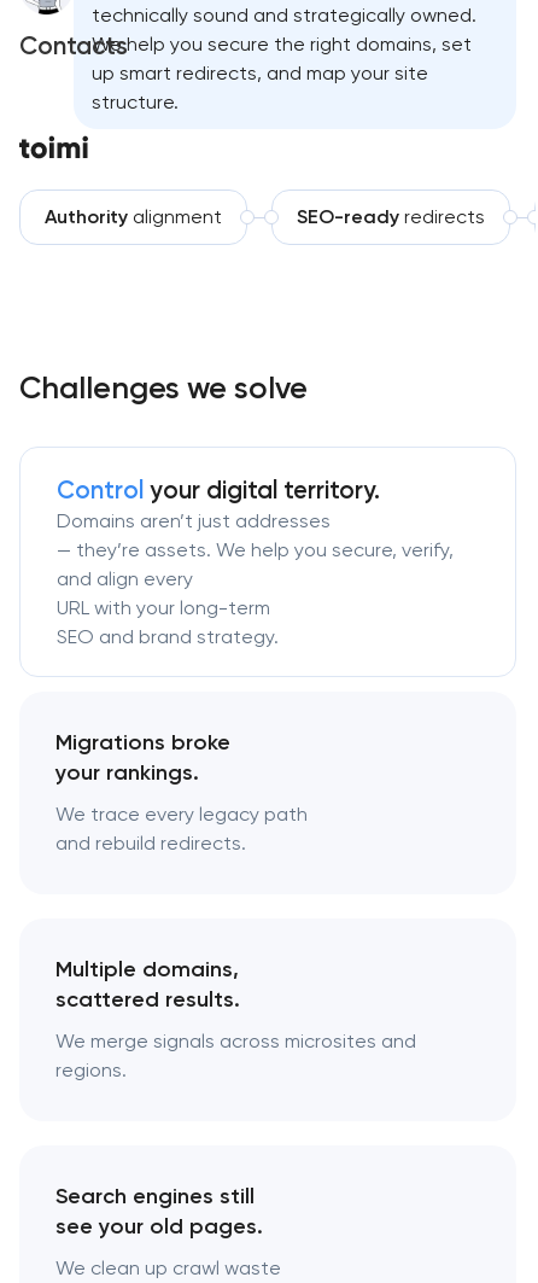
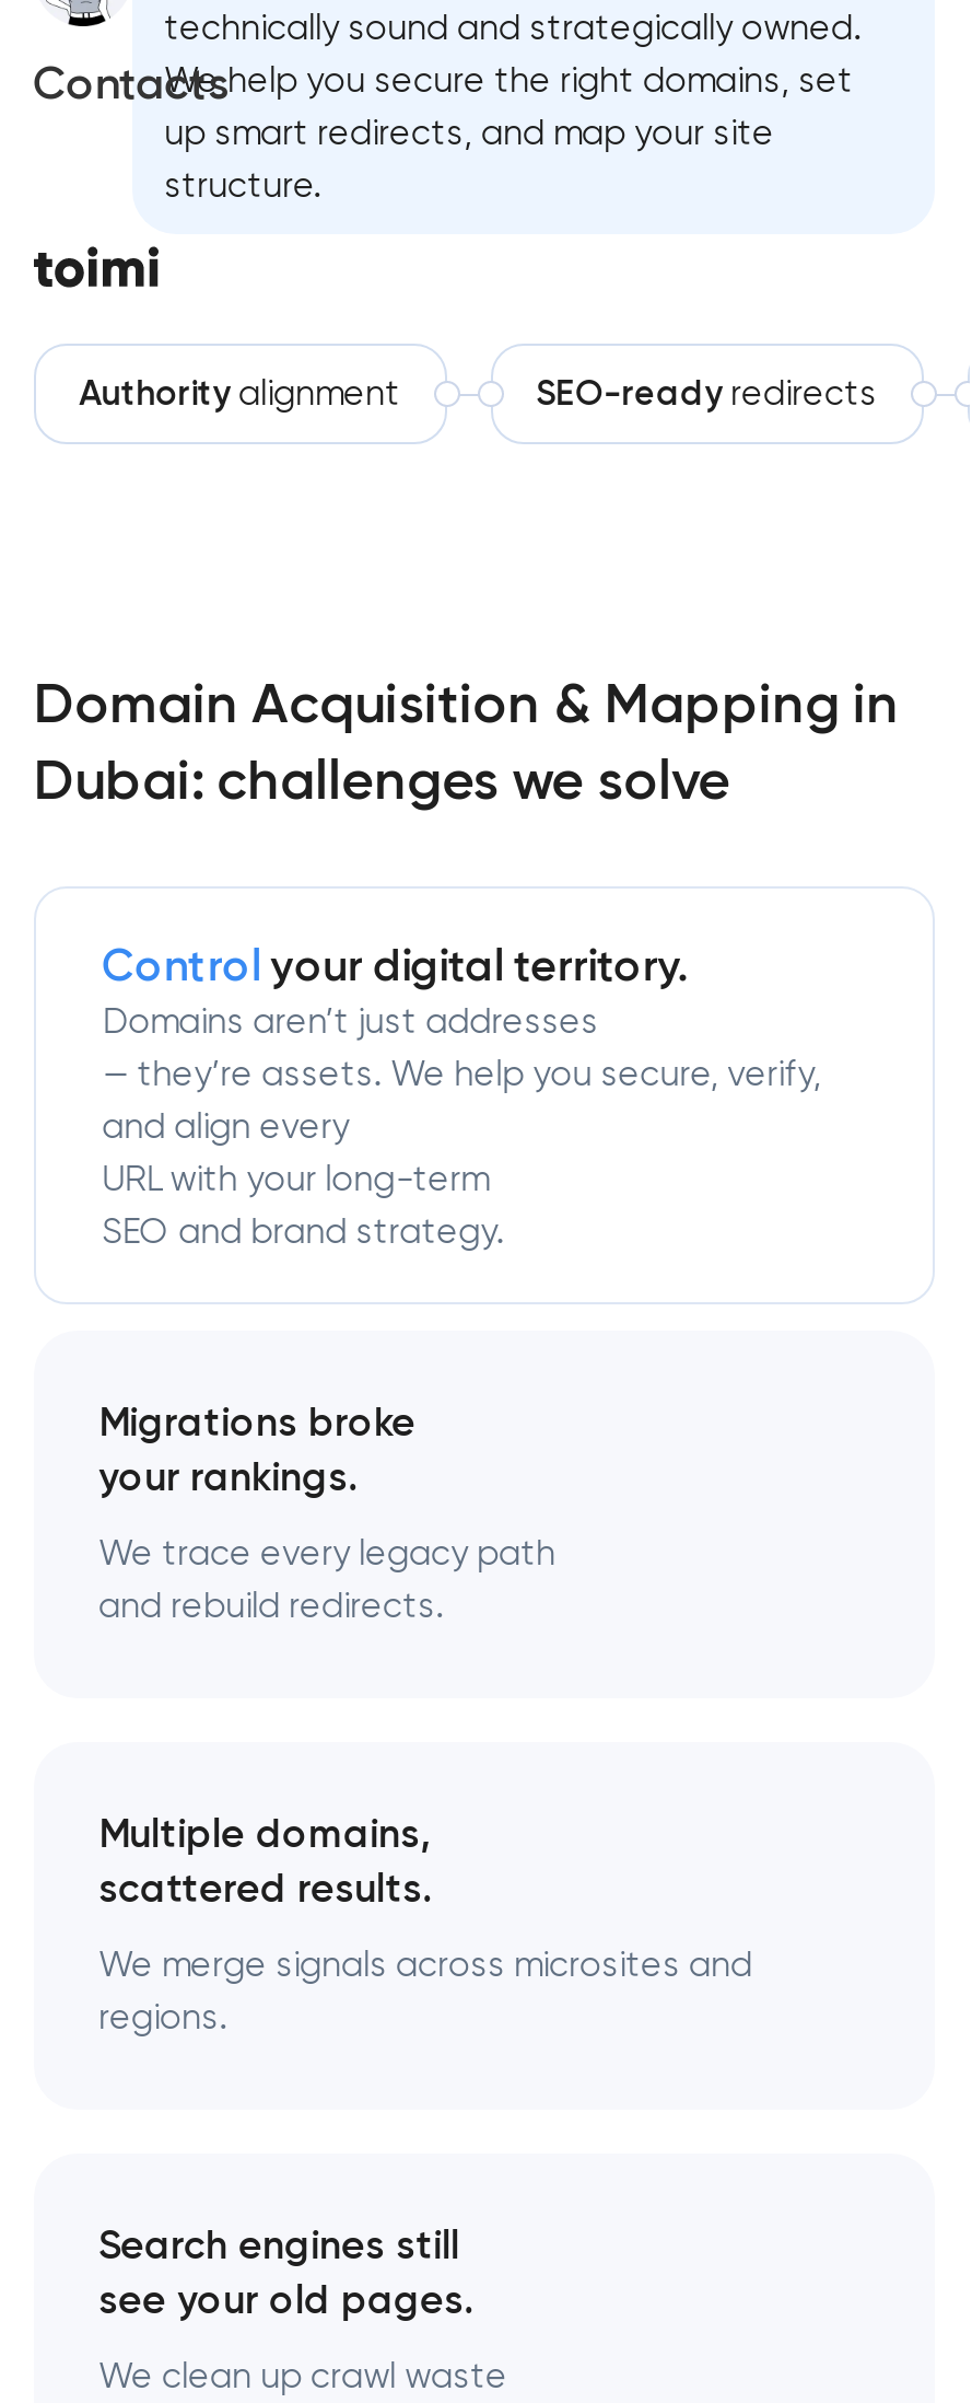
[19,370,307,406] Challenges we solve -> [33,670,899,813] Domain Acquisition & Mapping in | Dubai: challenges we solve

